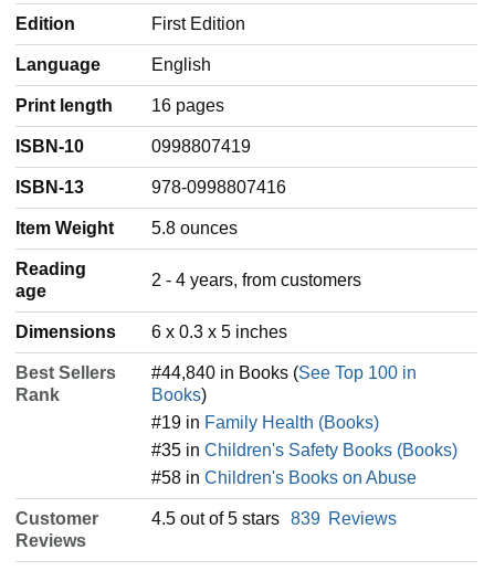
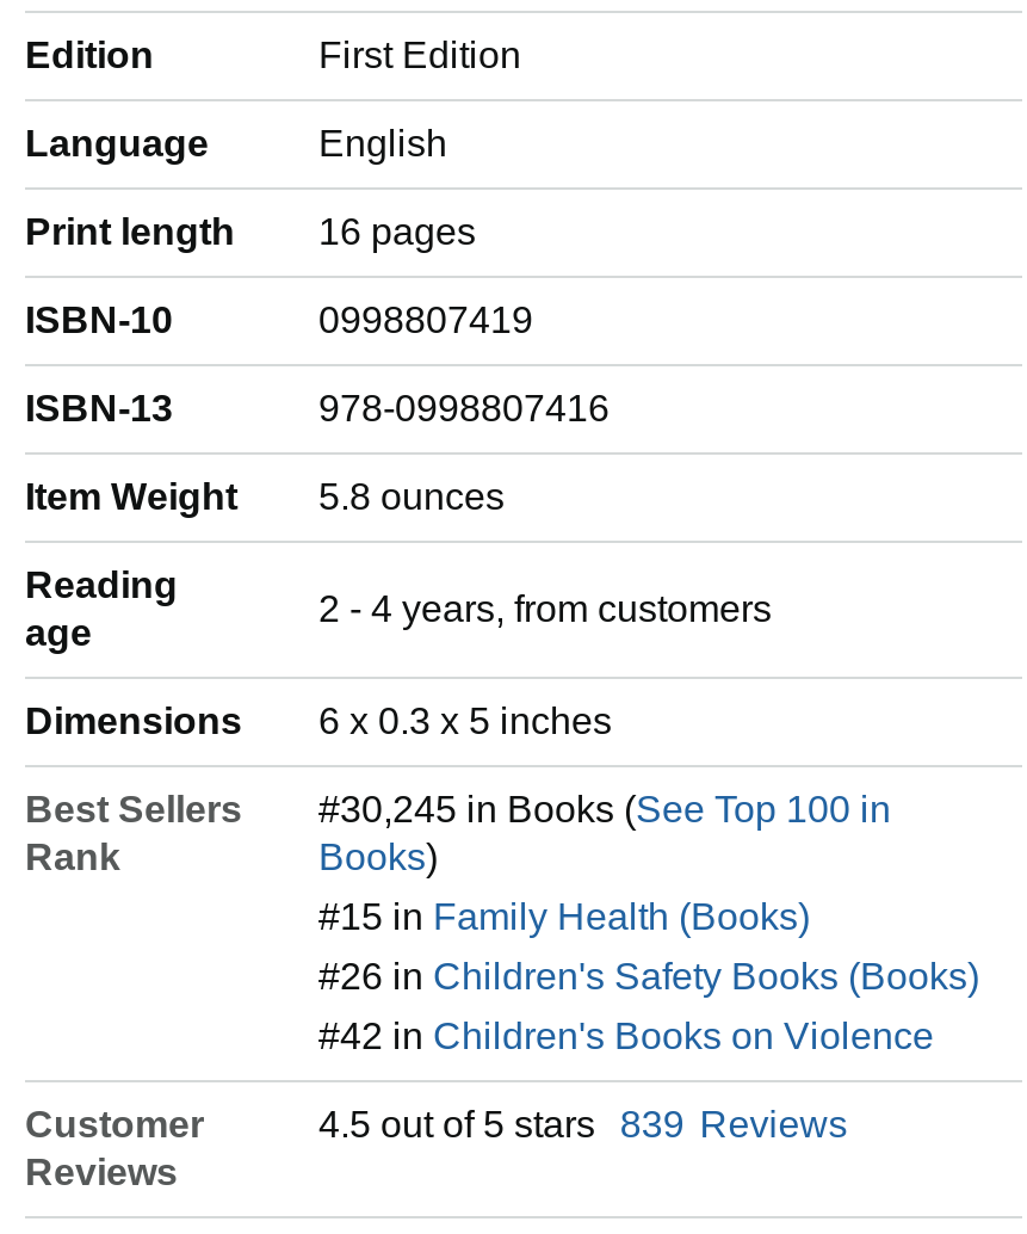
[151,363,417,382] #44,840 in Books (See Top 100 in -> [318,789,891,830] #30,245 in Books (See Top 100 in
[151,413,379,432] #19 in Family Health (Books) -> [318,896,810,937] #15 in Family Health (Books)
[151,441,457,460] #35 in Children's Safety Books (Books) -> [318,956,979,997] #26 in Children's Safety Books (Books)
[151,468,417,487] #58 in Children's Books on Abuse -> [318,1016,934,1056] #42 in Children's Books on Violence

